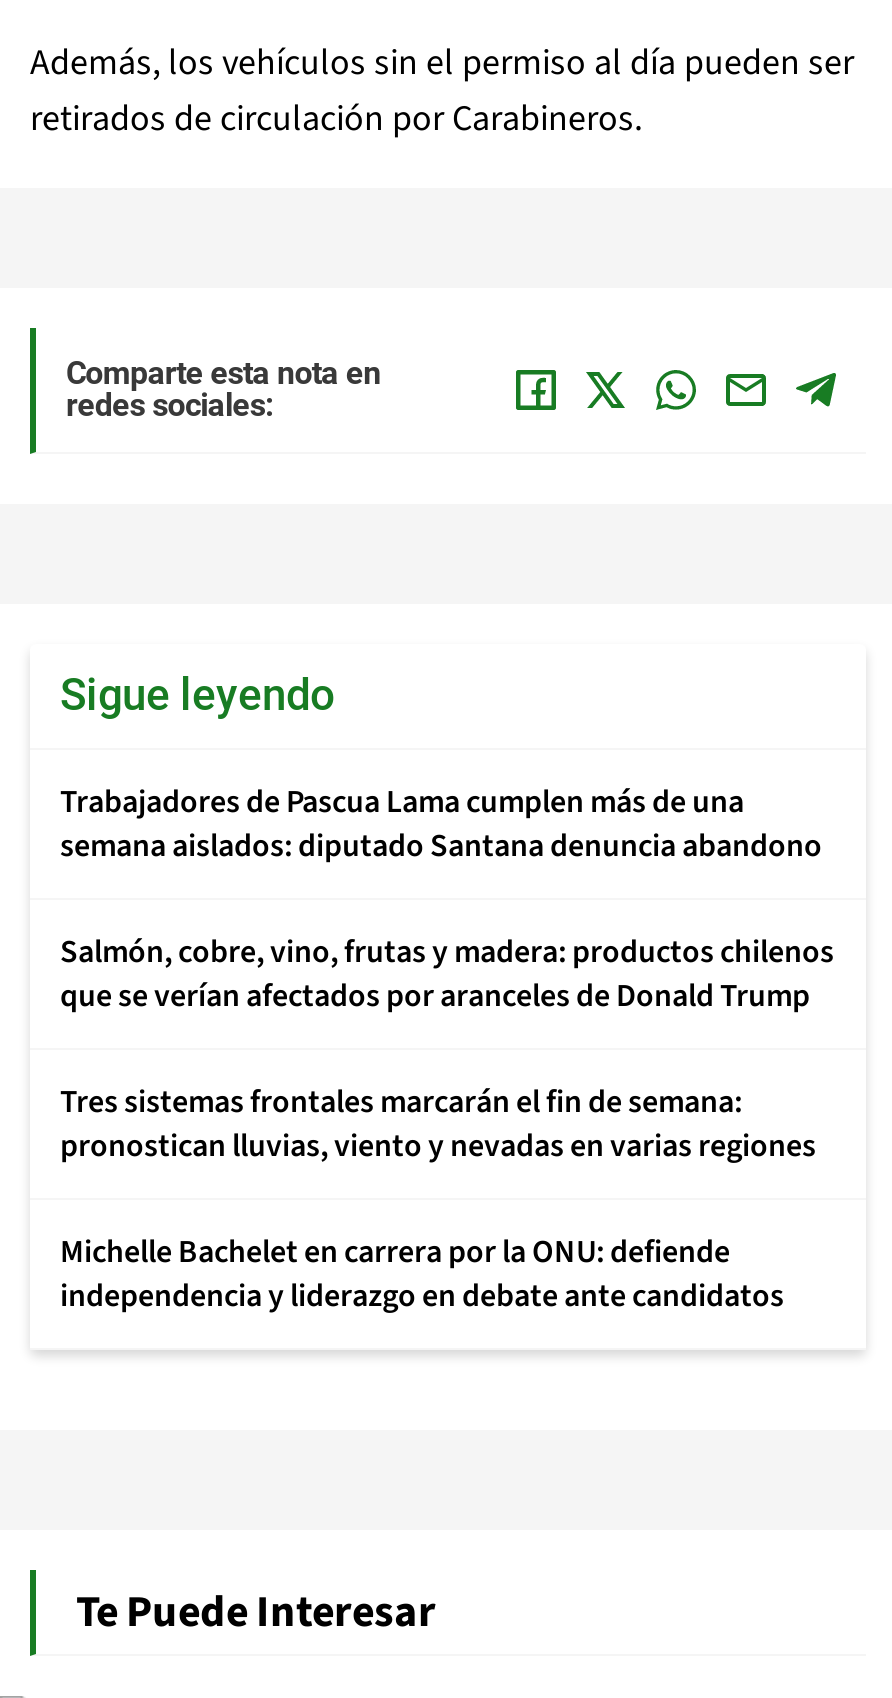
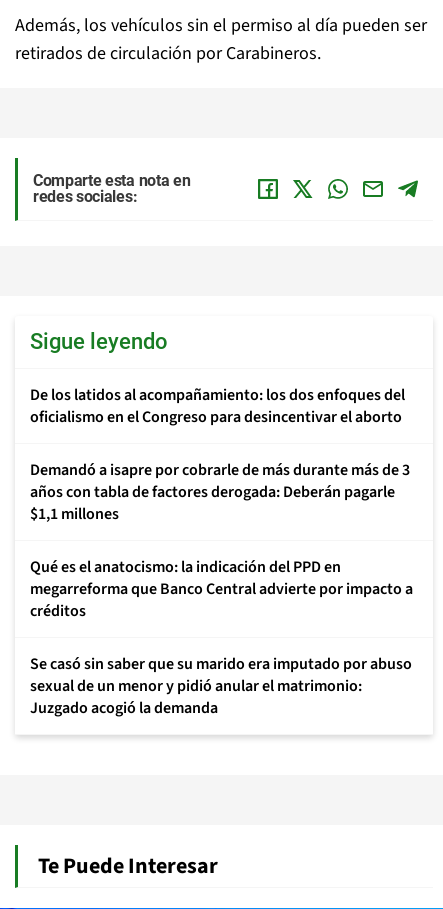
[60,780,822,868] Trabajadores de Pascua Lama cumplen más de una | semana aislados: diputado Santana denuncia abandono -> [30,384,405,428] De los latidos al acompañamiento: los dos enfoques del | oficialismo en el Congreso para desincentivar el aborto
[60,930,834,1018] Salmón, cobre, vino, frutas y madera: productos chilenos | que se verían afectados por aranceles de Donald Trump -> [30,459,410,525] Demandó a isapre por cobrarle de más durante más de 3 | años con tabla de factores derogada: Deberán pagarle | $1,1 millones
[60,1080,816,1168] Tres sistemas frontales marcarán el fin de semana: | pronostican lluvias, viento y nevadas en varias regiones -> [30,556,413,622] Qué es el anatocismo: la indicación del PPD en | megarreforma que Banco Central advierte por impacto a | créditos
[60,1230,784,1318] Michelle Bachelet en carrera por la ONU: defiende | independencia y liderazgo en debate ante candidatos -> [30,653,412,719] Se casó sin saber que su marido era imputado por abuso | sexual de un menor y pidió anular el matrimonio: | Juzgado acogió la demanda

